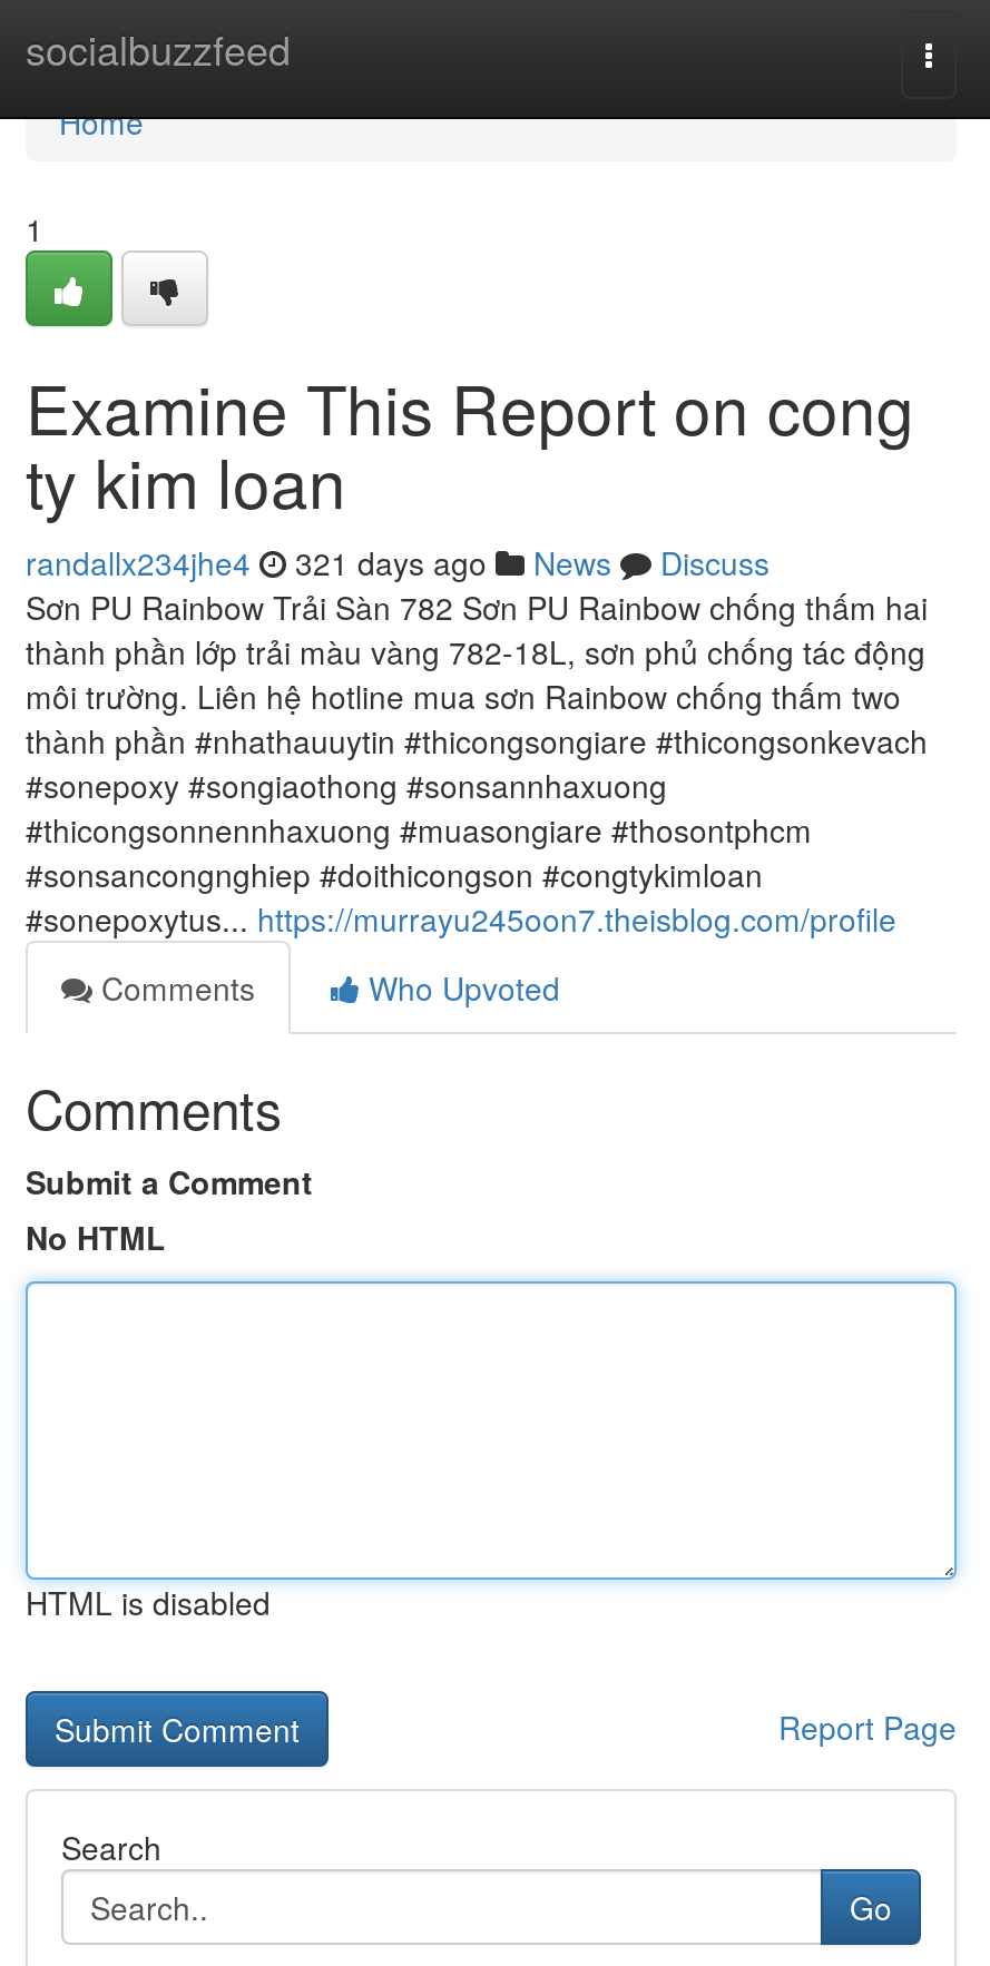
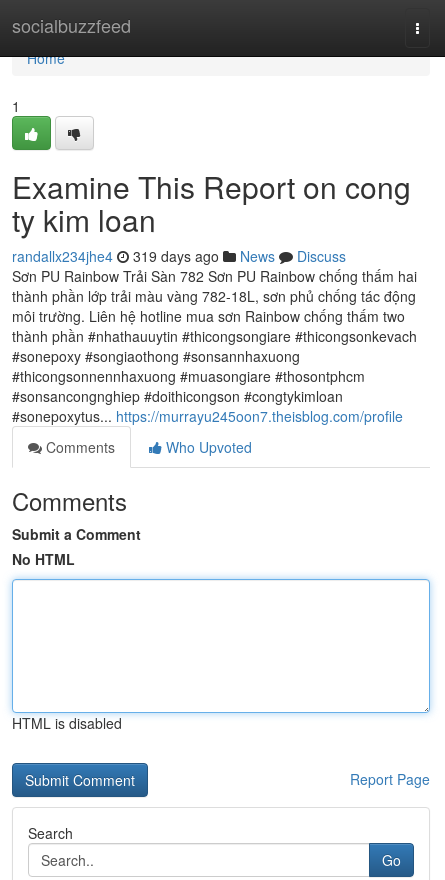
[26,540,770,584] randallx234jhe4 321 days ago News Discuss -> [12,246,346,266] randallx234jhe4 319 days ago News Discuss

